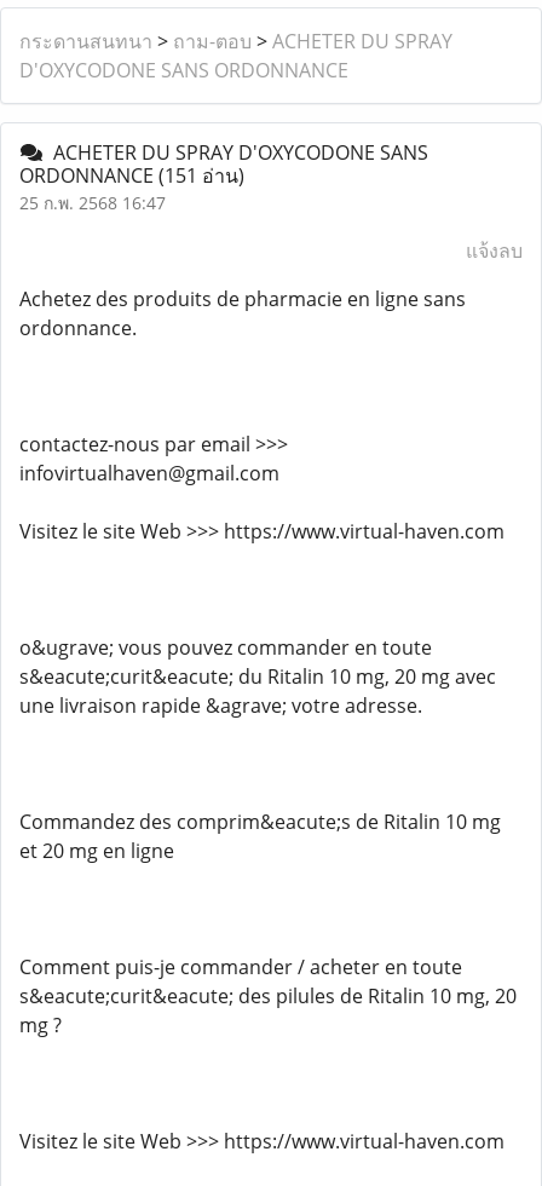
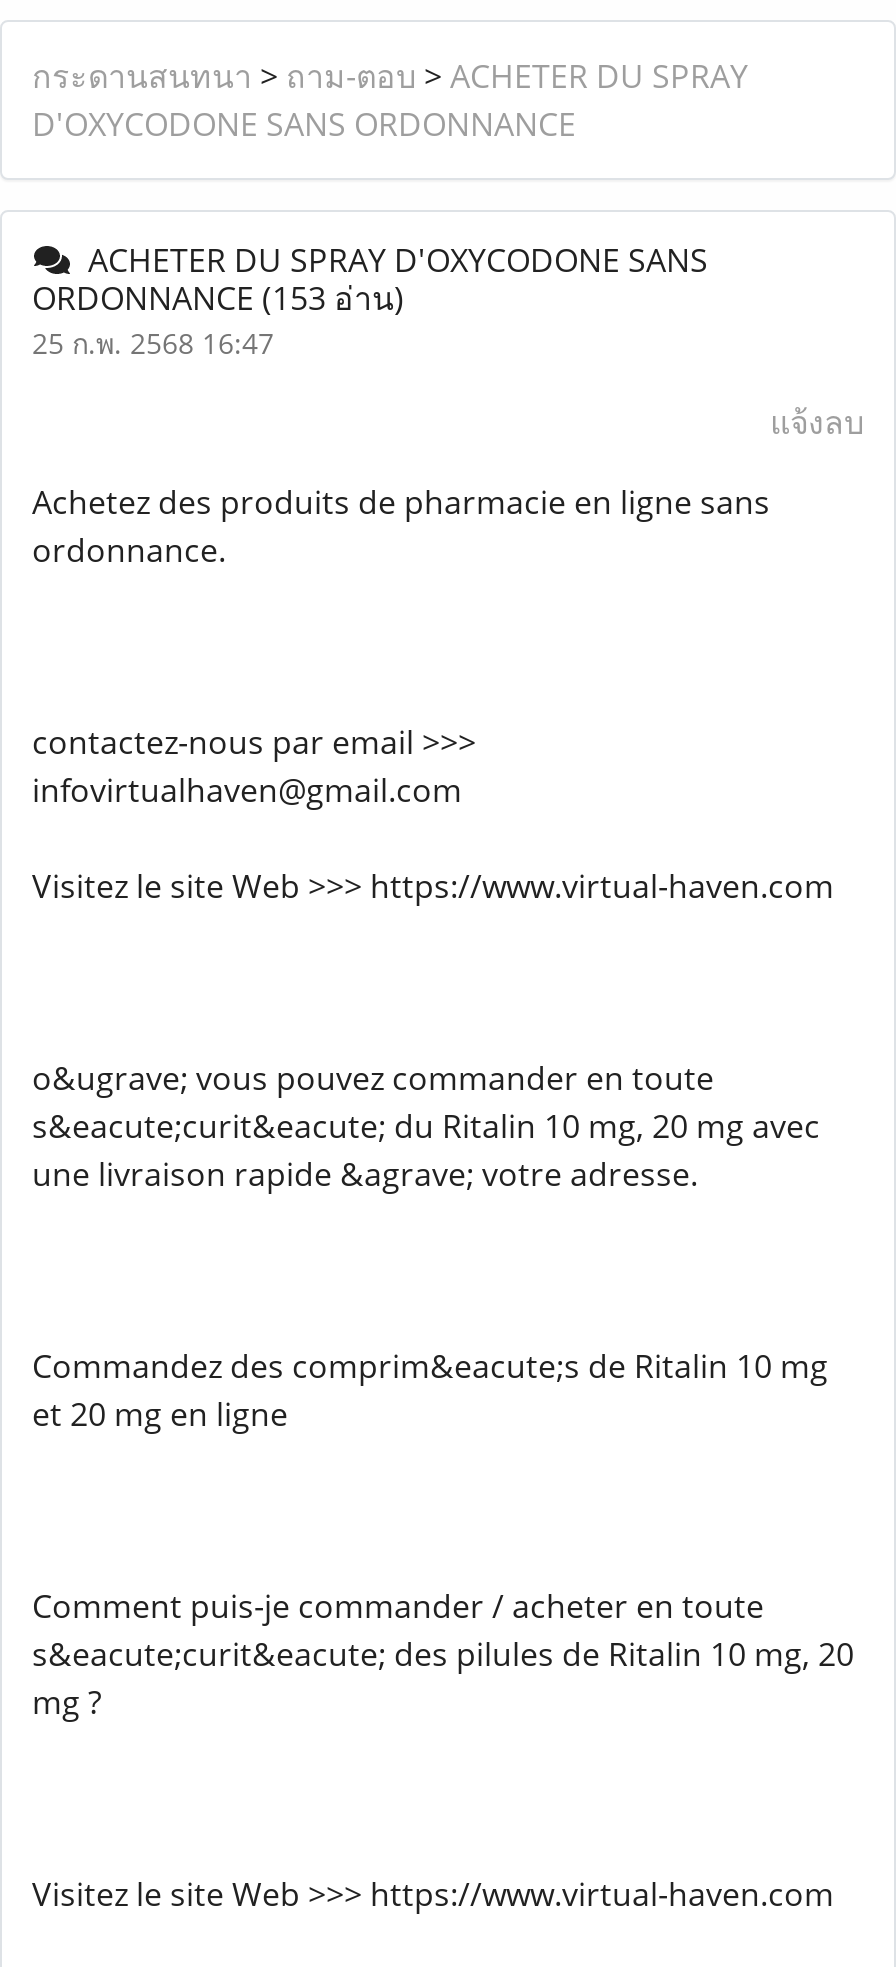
[19,162,244,189] ORDONNANCE (151 อ่าน) -> [32,276,404,320] ORDONNANCE (153 อ่าน)

